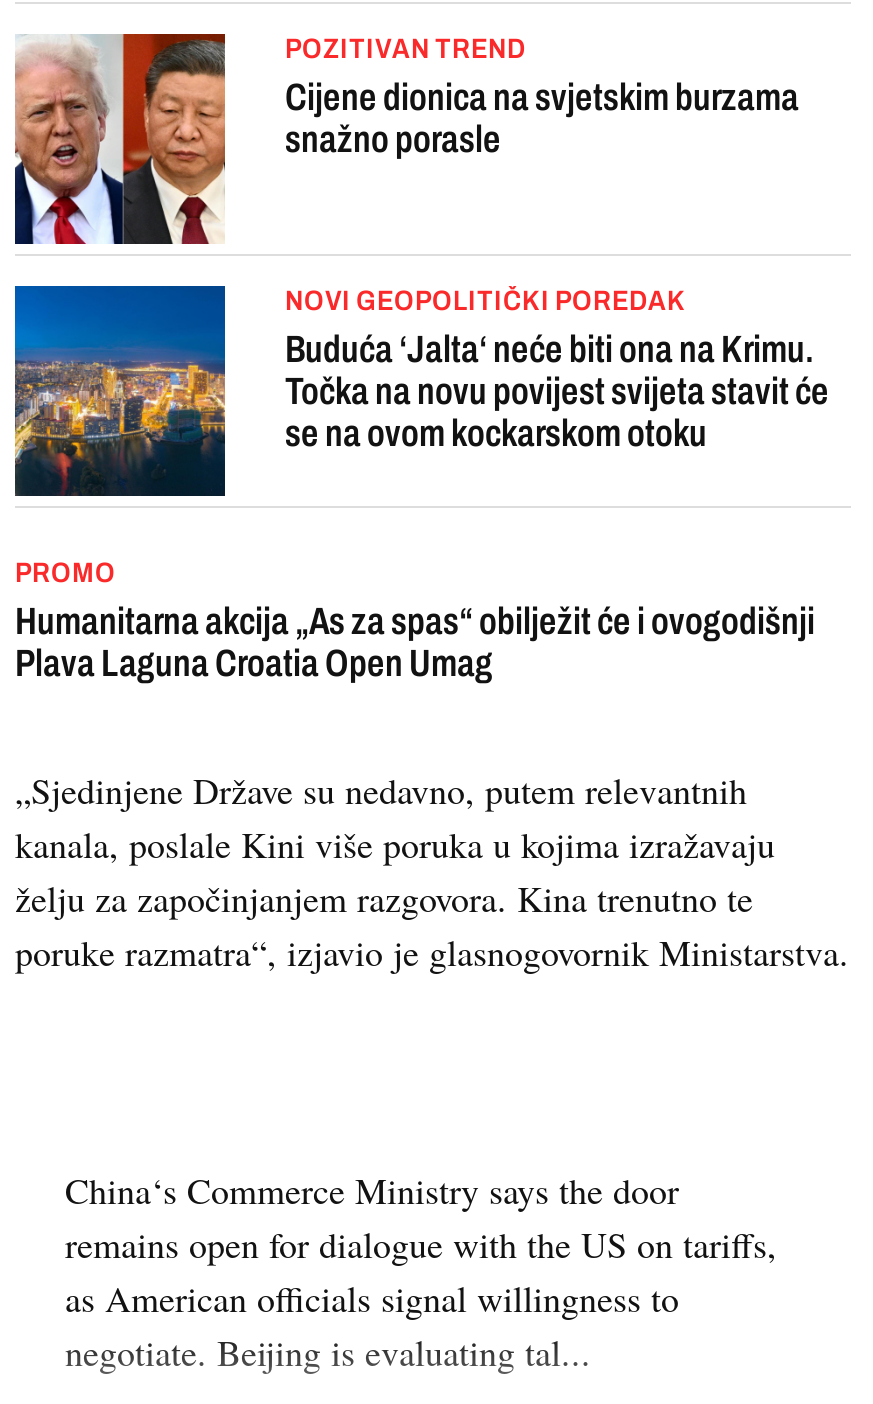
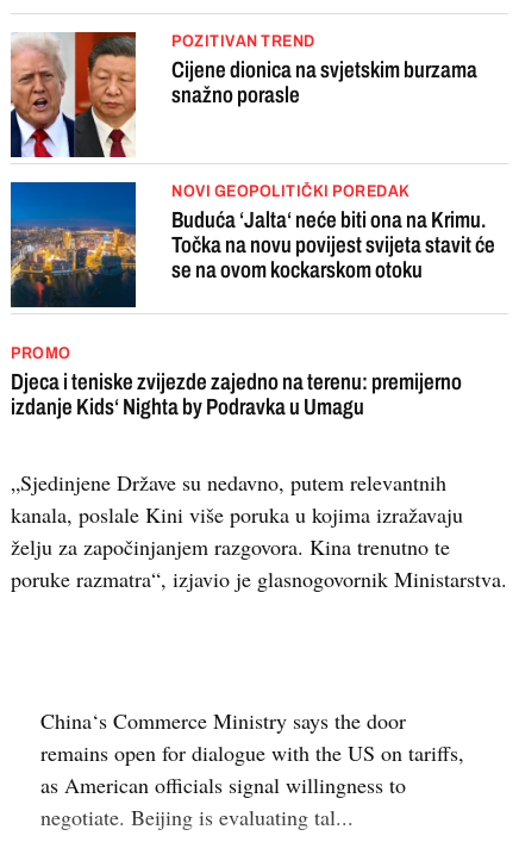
[15,600,815,684] Humanitarna akcija „As za spas“ obilježit će i ovogodišnji | Plava Laguna Croatia Open Umag -> [11,369,462,419] Djeca i teniske zvijezde zajedno na terenu: premijerno | izdanje Kids‘ Nighta by Podravka u Umagu

